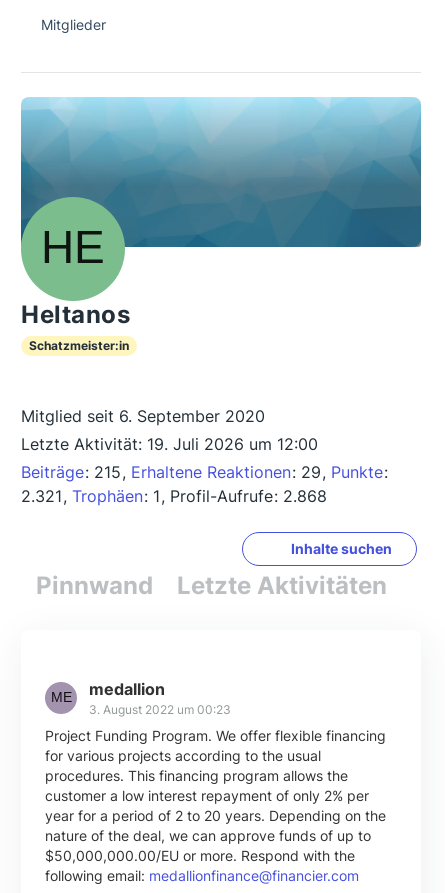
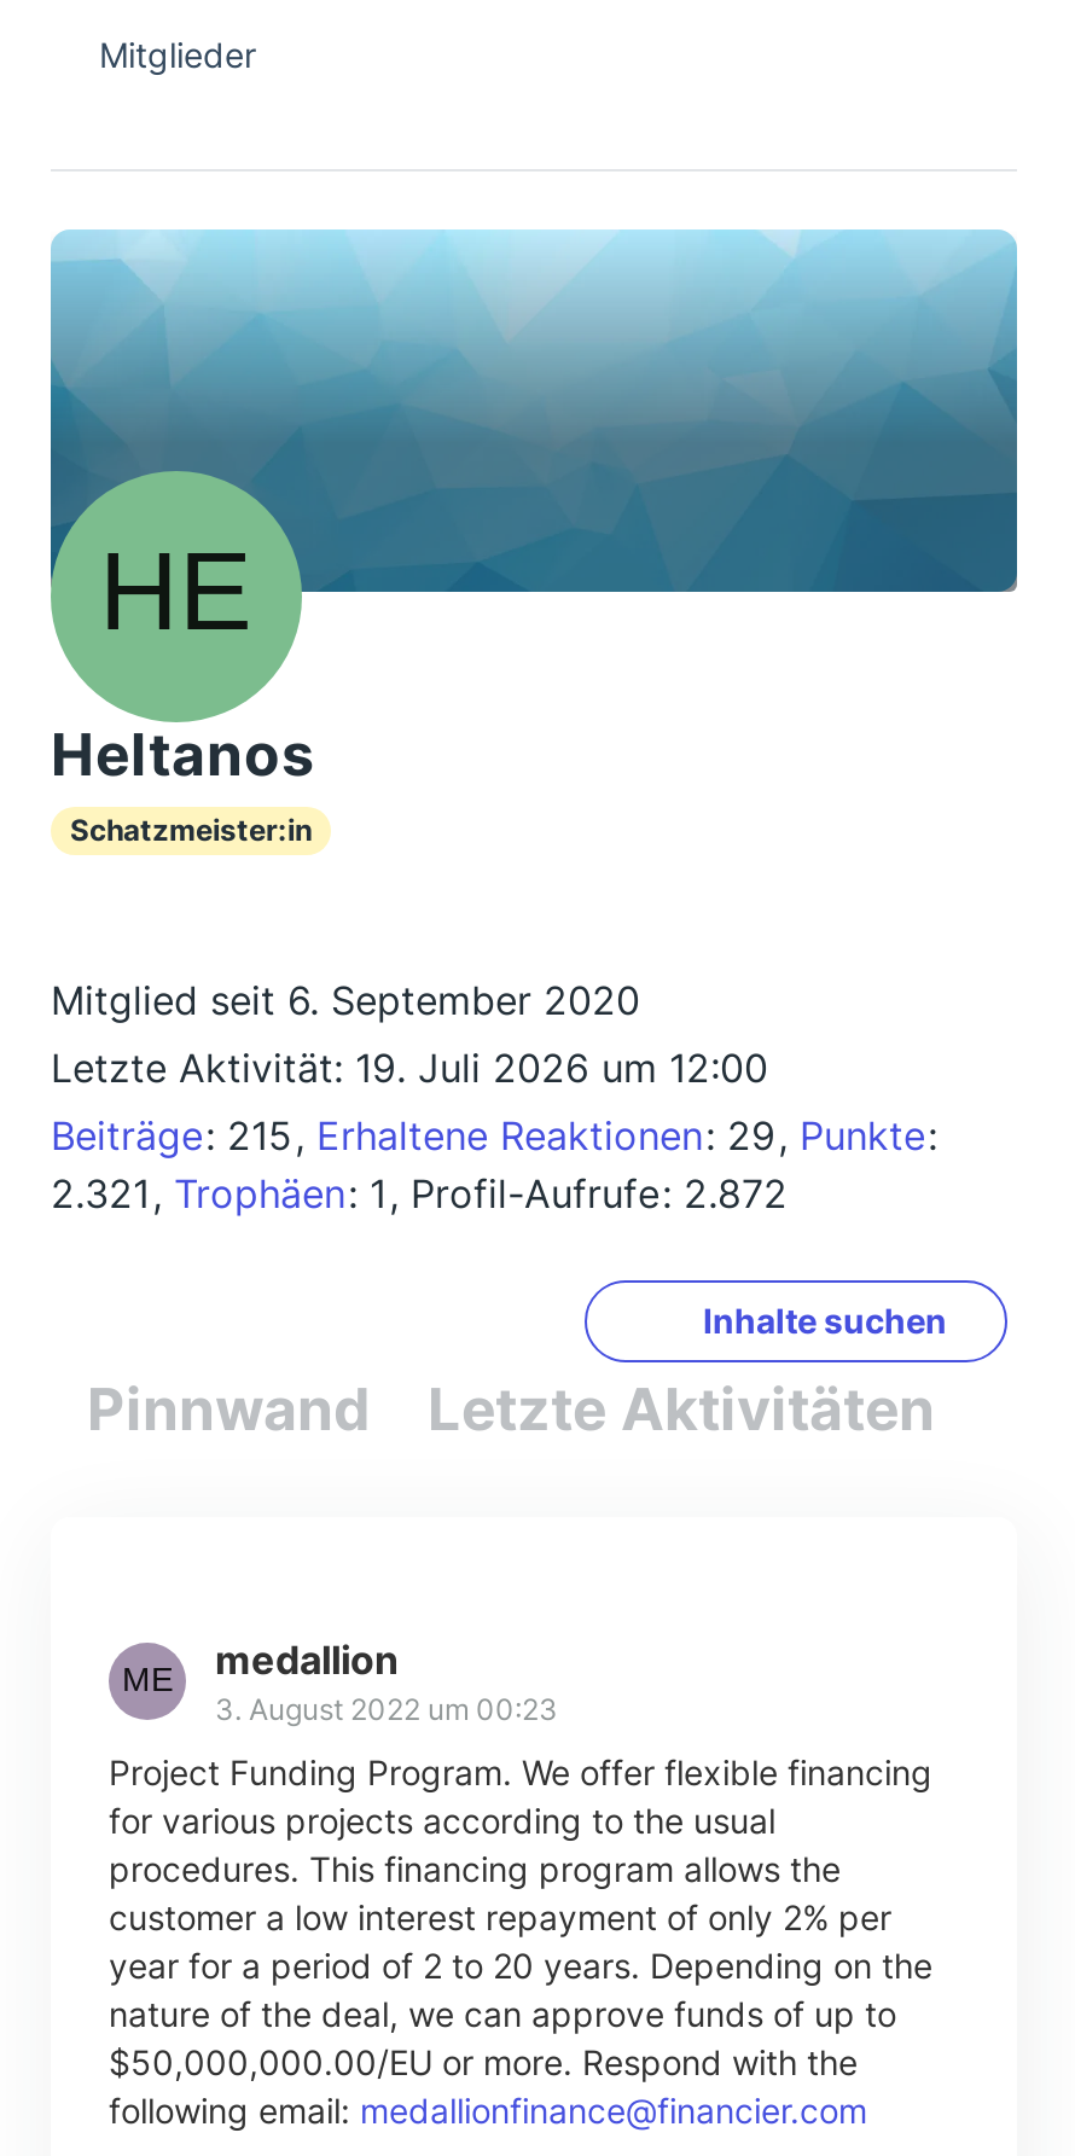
[21,486,327,506] 2.321 Trophäen 1 Profil-Aufrufe 2.868 -> [51,1170,788,1218] 2.321 Trophäen 1 Profil-Aufrufe 2.872

